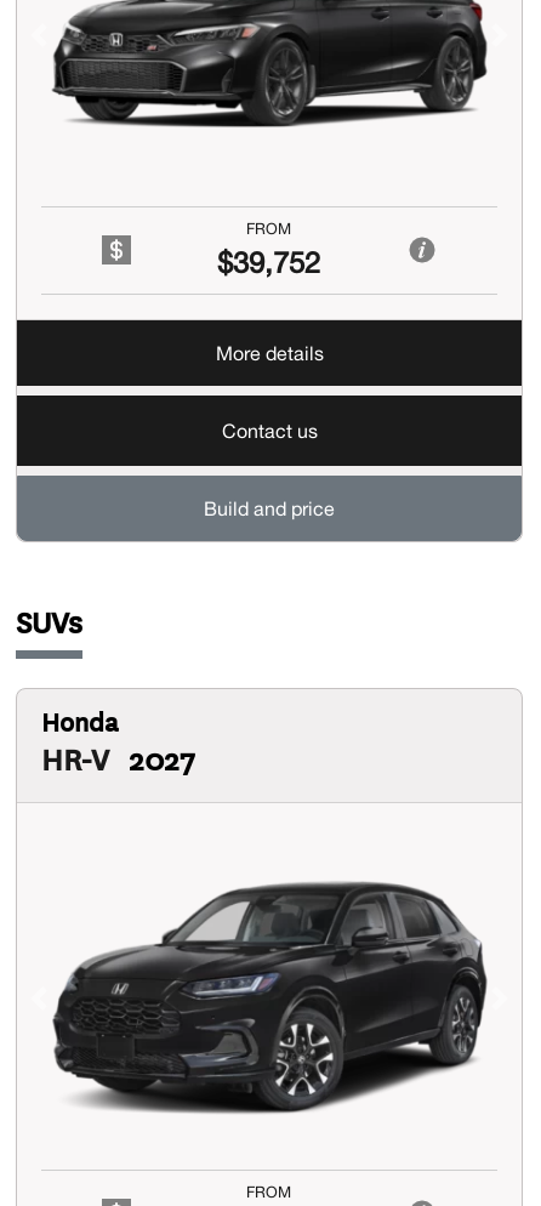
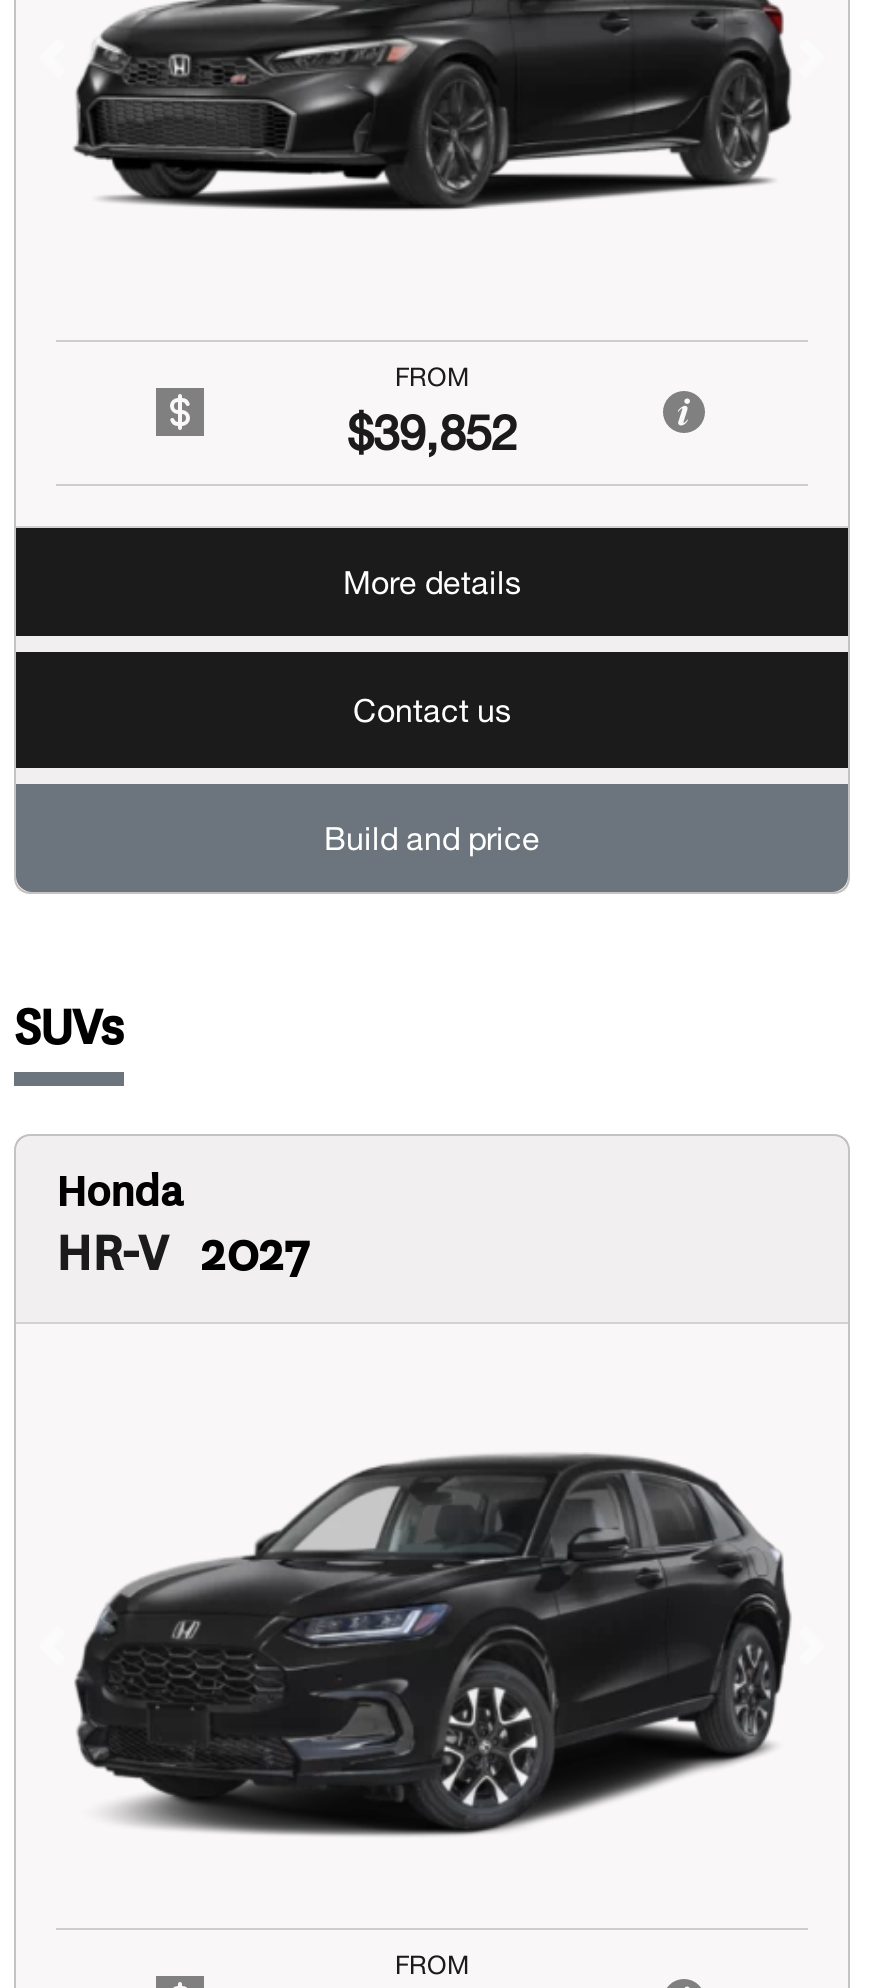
[218,245,321,279] $39,752 -> [347,403,517,459] $39,852

